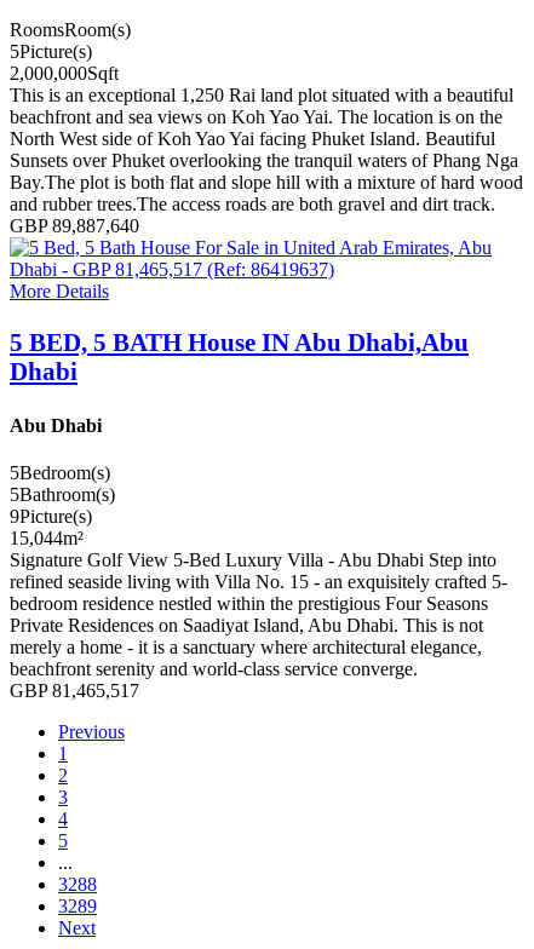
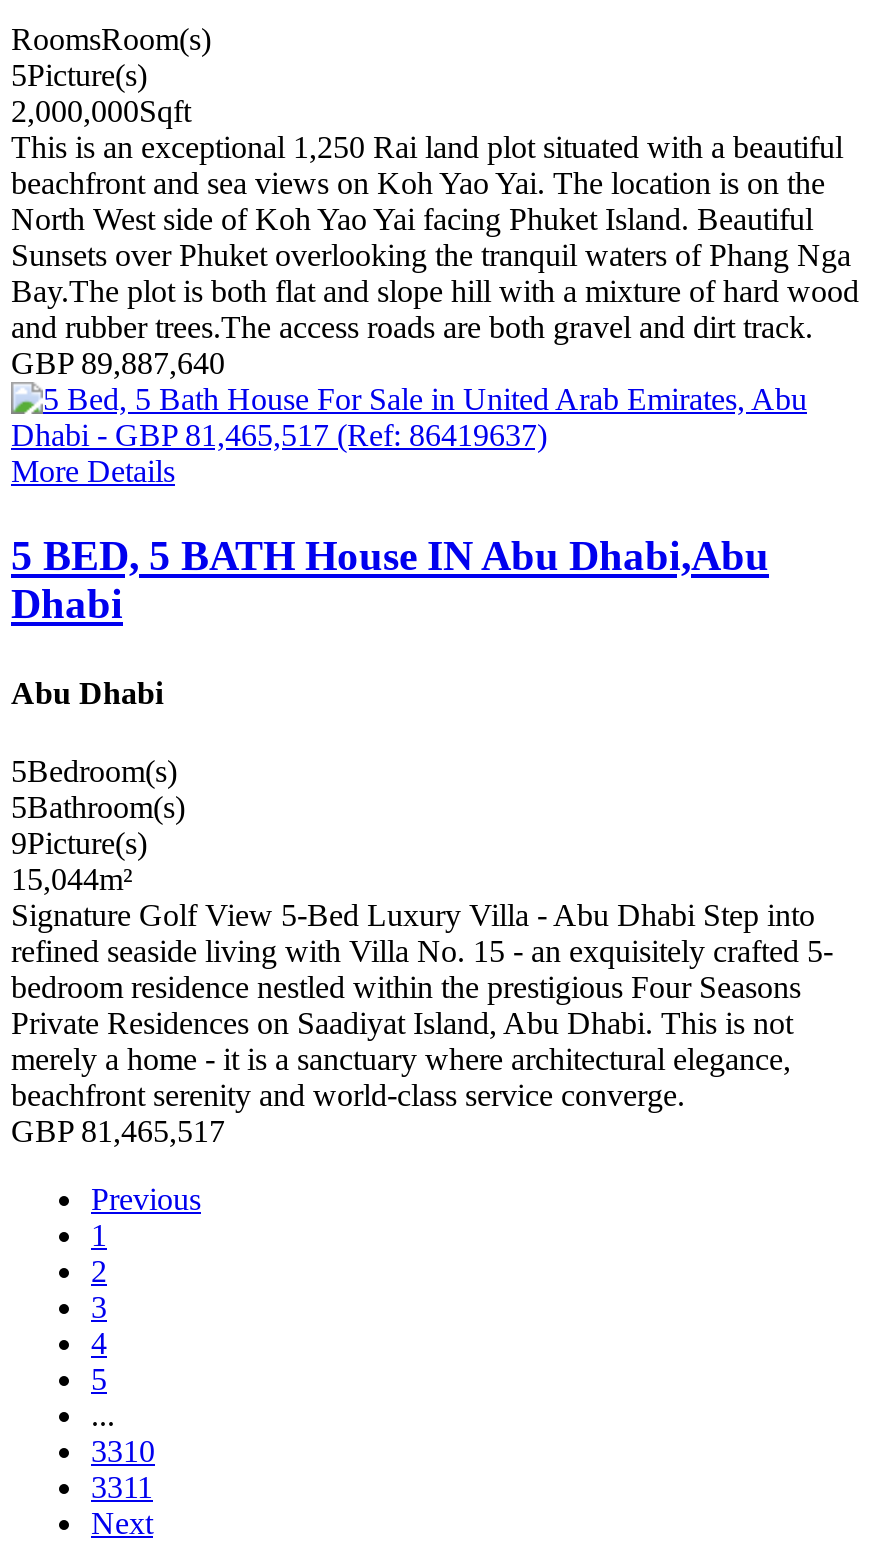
[58,874,97,895] 3288 -> [91,1434,155,1468] 3310
[58,896,97,916] 3289 -> [91,1470,153,1504] 3311

